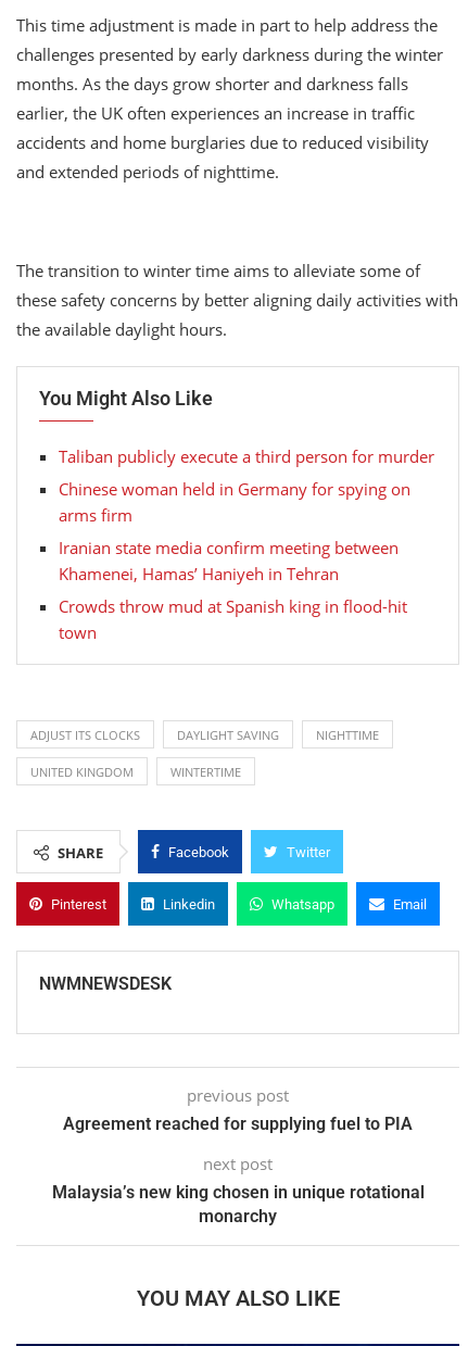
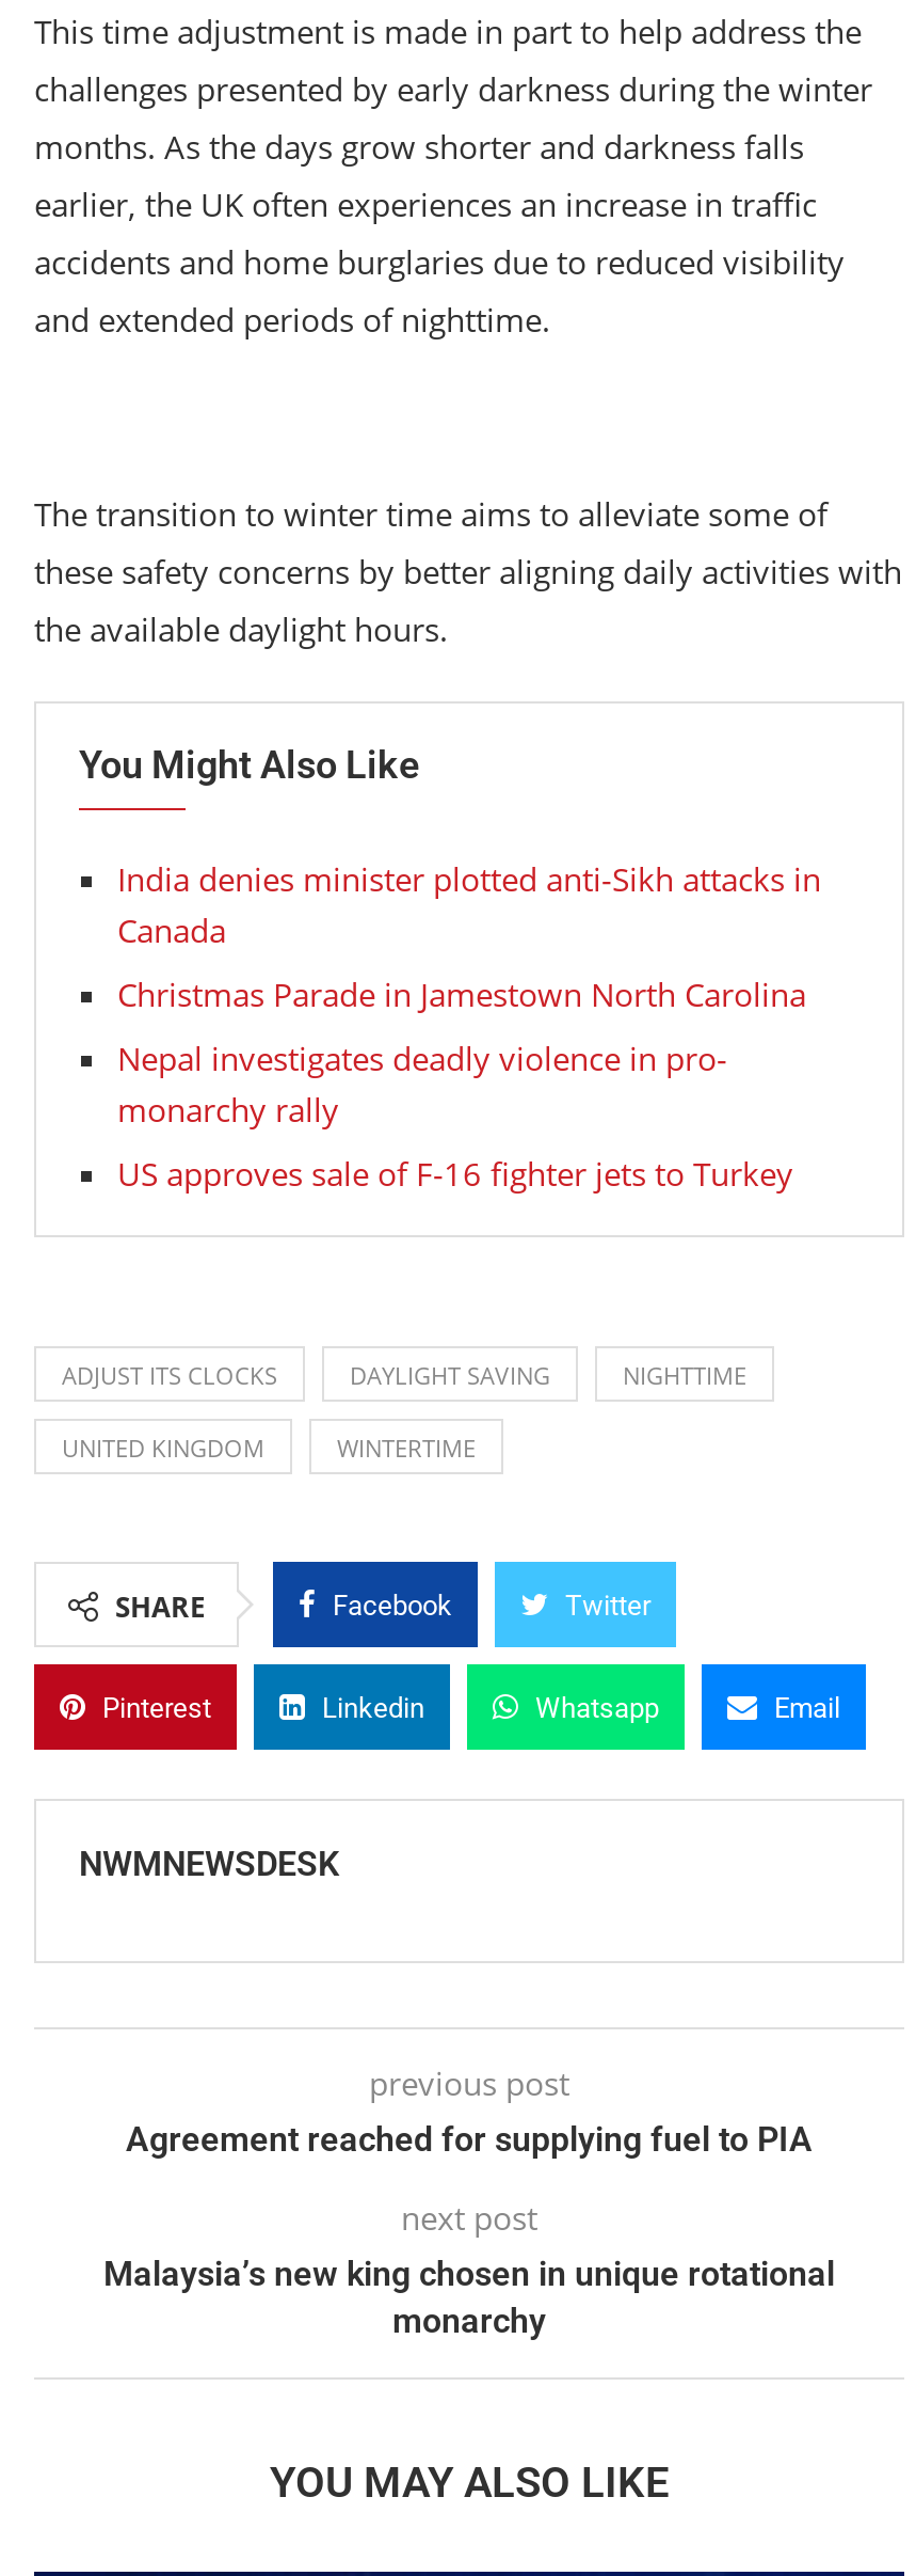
[59,445,434,467] Taliban publicly execute a third person for murder -> [117,857,821,951] India denies minister plotted anti-Sikh attacks in | Canada
[59,478,410,526] Chinese woman held in Germany for spying on | arms firm -> [117,973,806,1015] Christmas Parade in Jamestown North Carolina
[59,537,399,584] Iranian state media confirm meeting between | Khamenei, Hamas’ Haniyeh in Tehran -> [117,1037,727,1131] Nepal investigates deadly violence in pro- | monarchy rally
[59,595,407,643] Crowds throw mud at Spanish king in flood-hit | town -> [117,1152,793,1195] US approves sale of F-16 fighter jets to Turkey

